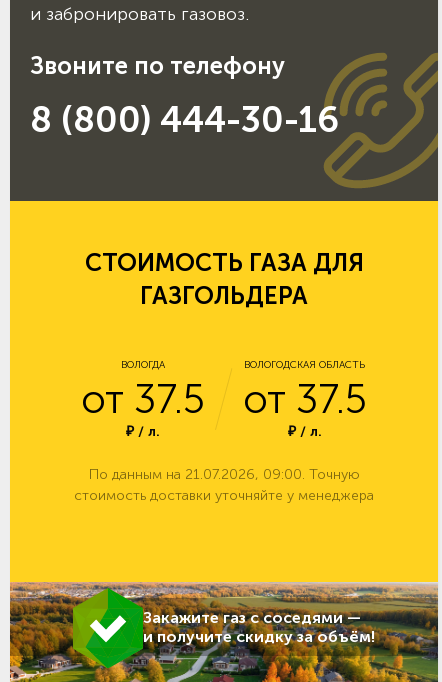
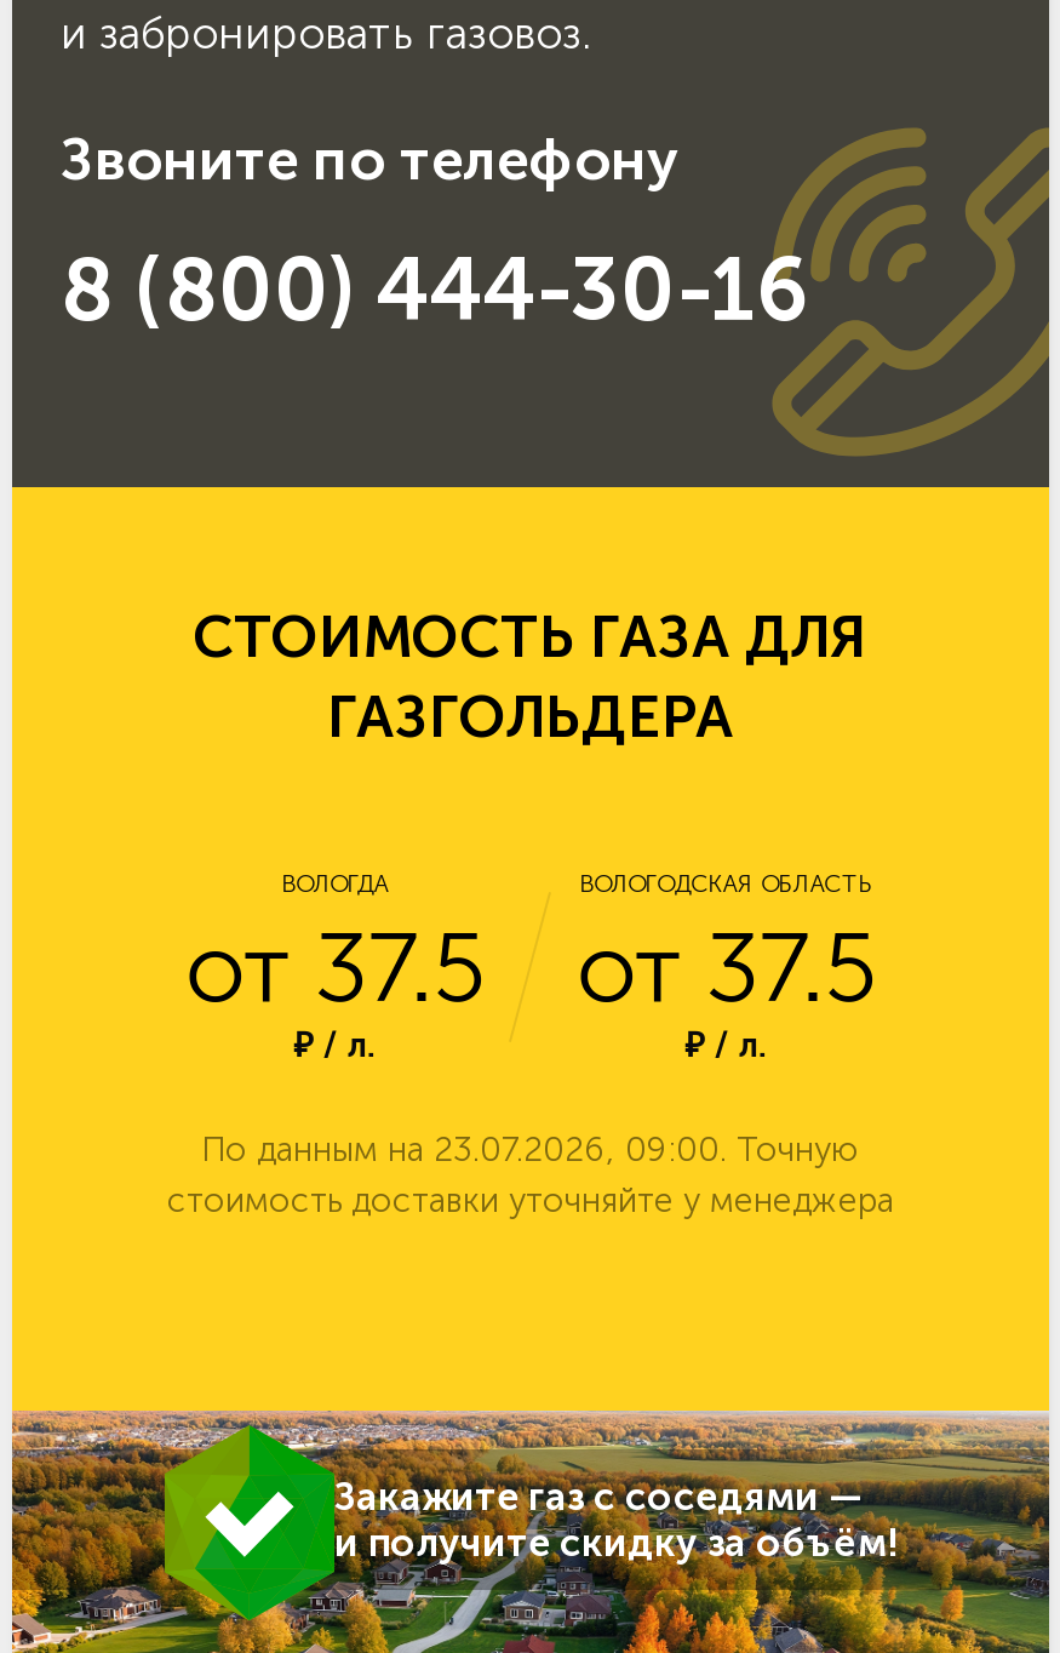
[88,466,359,483] По данным на 21.07.2026, 09:00. Точную -> [201,1130,860,1171] По данным на 23.07.2026, 09:00. Точную

